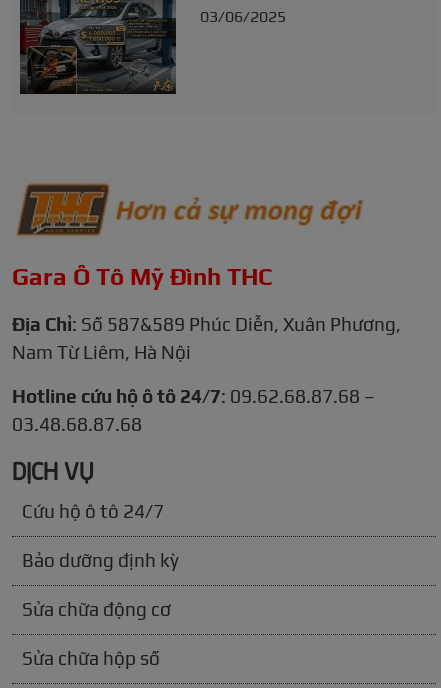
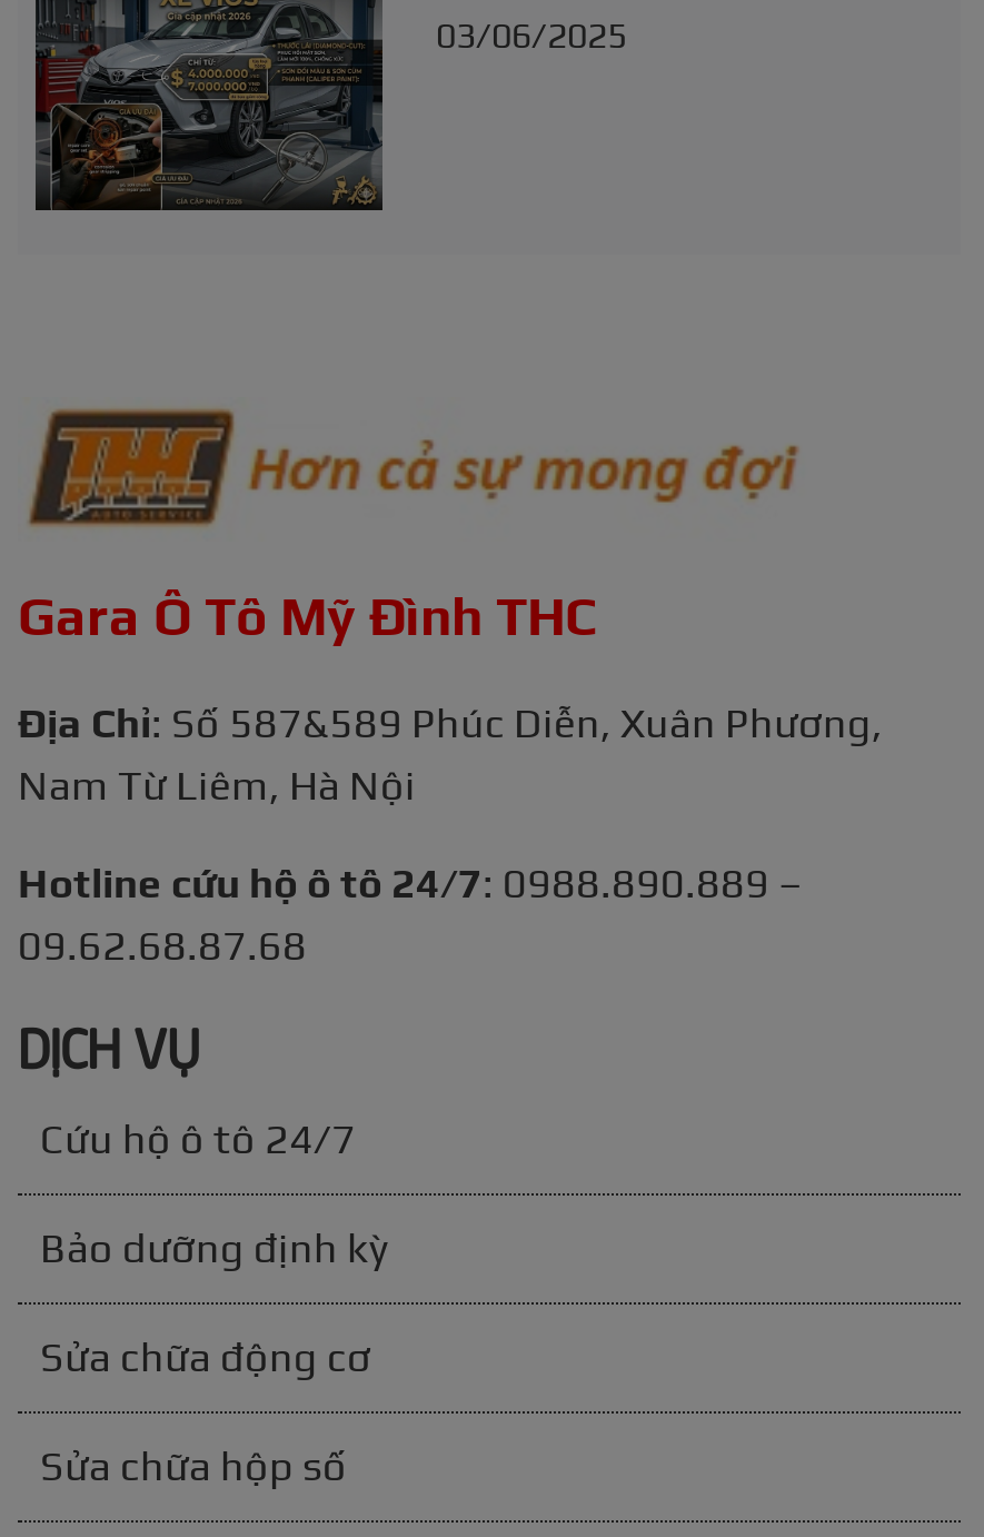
[12,386,375,407] Hotline cứu hộ ô tô 24/7: 09.62.68.87.68 – -> [18,859,803,906] Hotline cứu hộ ô tô 24/7: 0988.890.889 –
[12,414,142,435] 03.48.68.87.68 -> [18,922,307,968] 09.62.68.87.68

